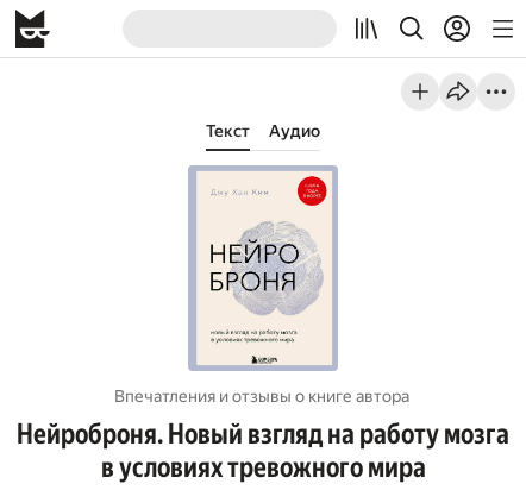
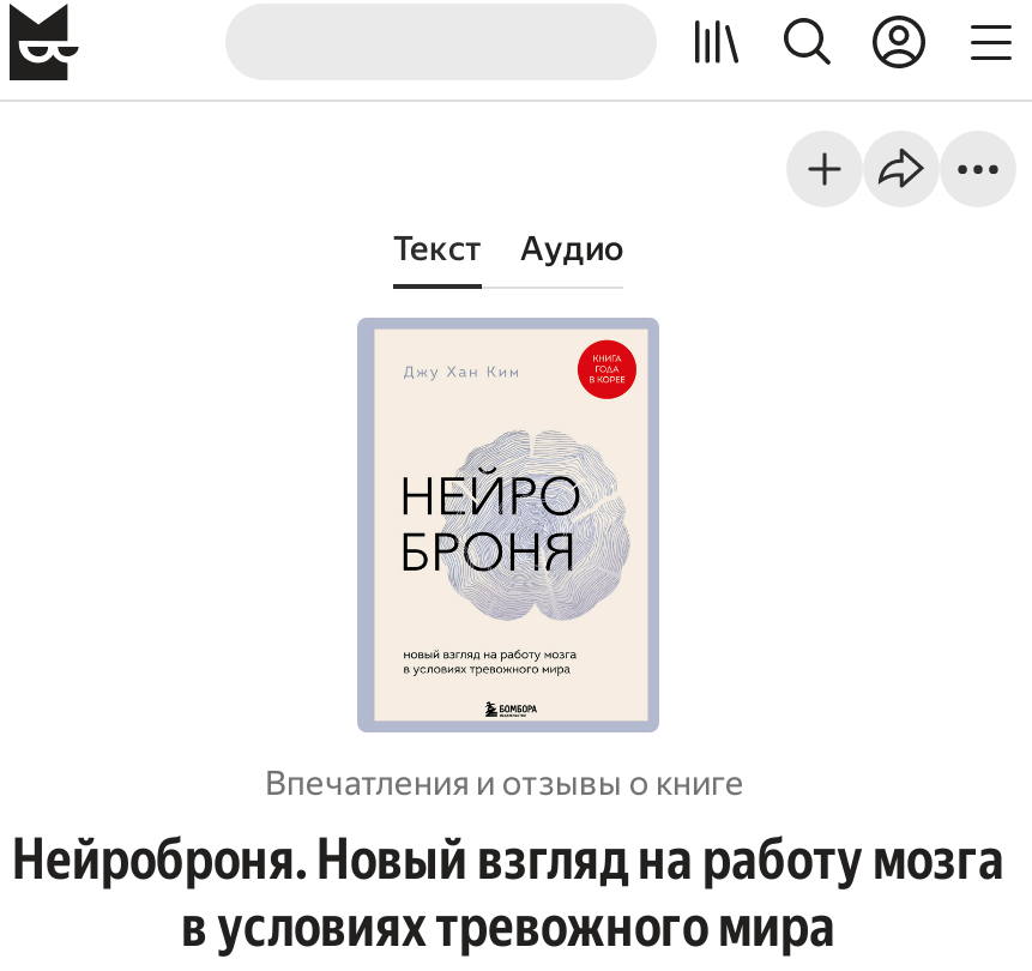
[114,387,409,406] Впечатления и отзывы о книге автора -> [265,764,744,802] Впечатления и отзывы о книге

